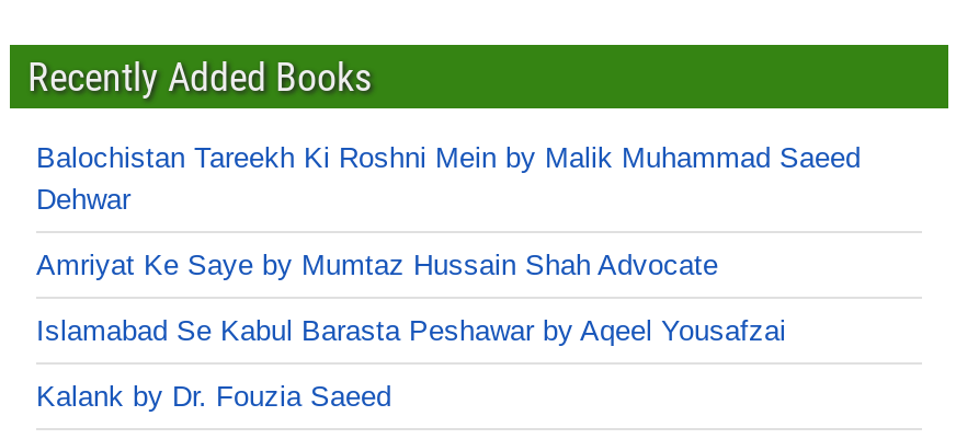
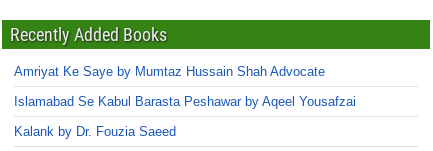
[36,141,861,216] Balochistan Tareekh Ki Roshni Mein by Malik Muhammad Saeed | Dehwar -> none

